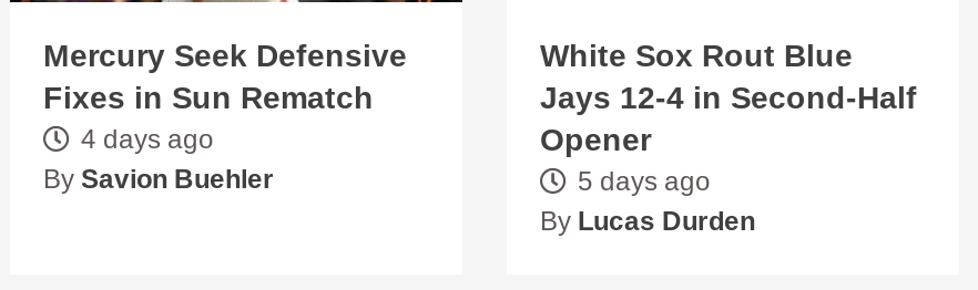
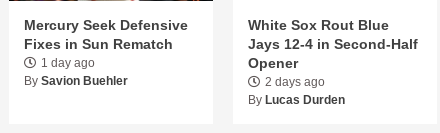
[81,124,214,155] 4 days ago -> [41,56,95,70] 1 day ago
[578,166,711,197] 5 days ago -> [265,75,325,89] 2 days ago

